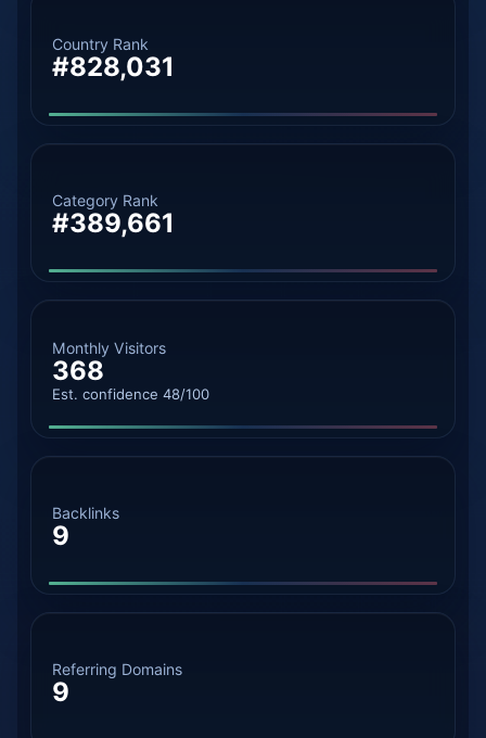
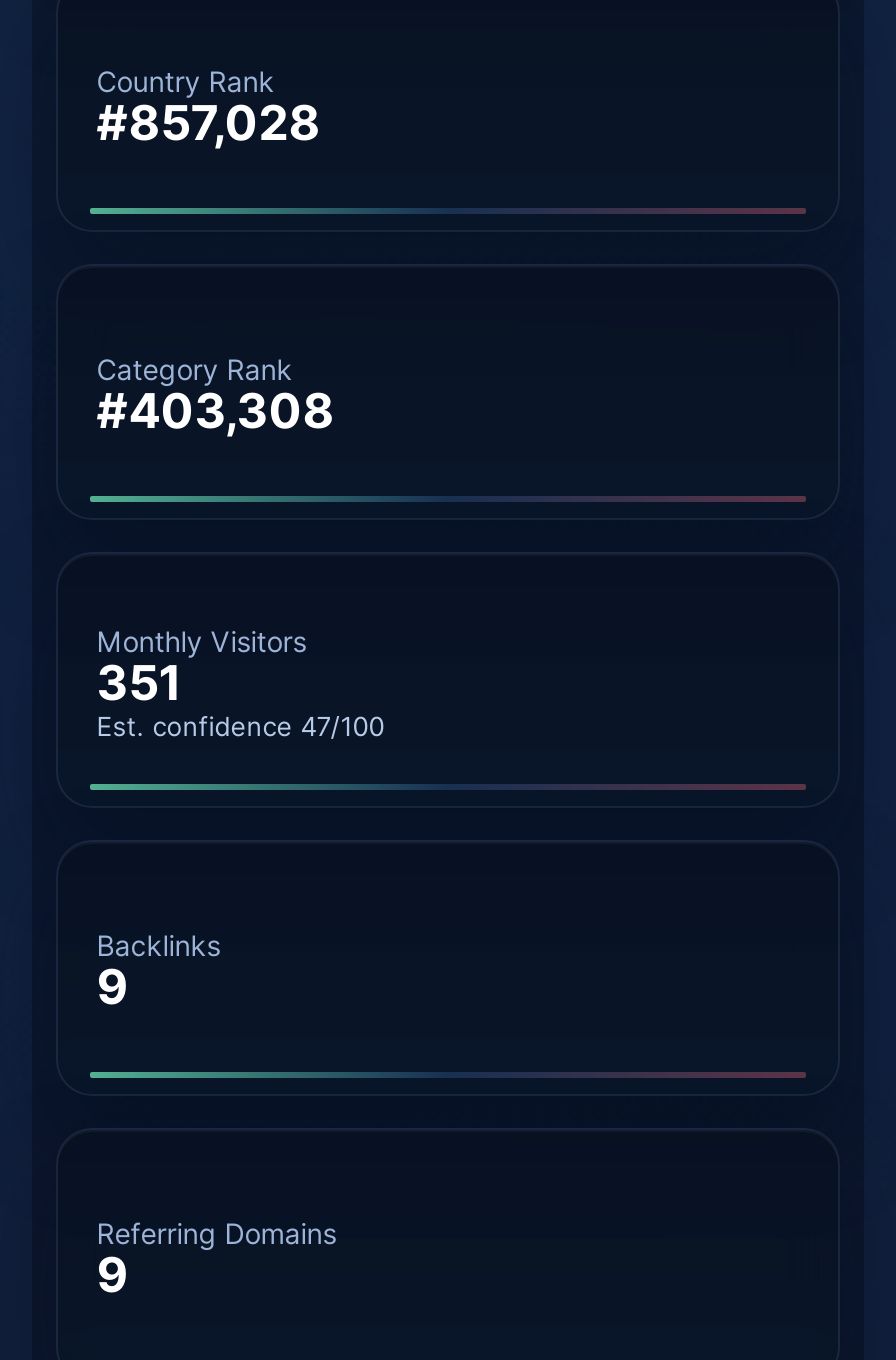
[52,51,175,83] #828,031 -> [96,95,320,153] #857,028
[52,208,175,239] #389,661 -> [96,383,334,441] #403,308
[52,355,104,386] 368 -> [96,654,182,712] 351
[52,385,210,403] Est. confidence 48/100 -> [96,710,384,742] Est. confidence 47/100

